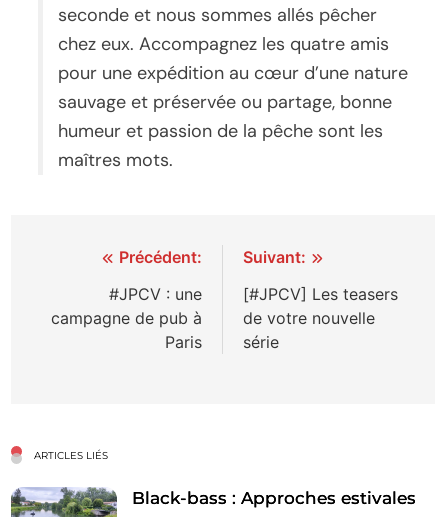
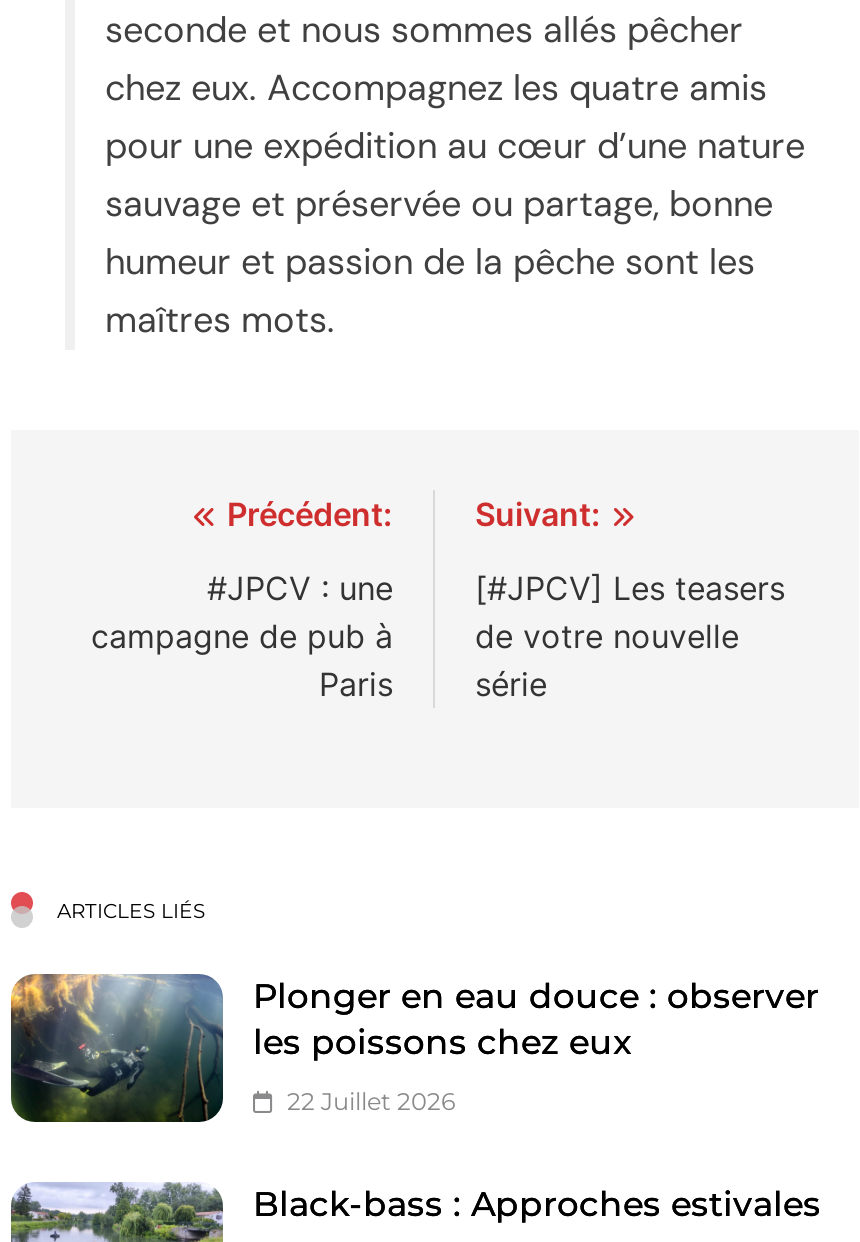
none -> [9,972,819,1134] [image] | Plonger en eau douce : observer | les poissons chez eux | 22 Juillet 2026

